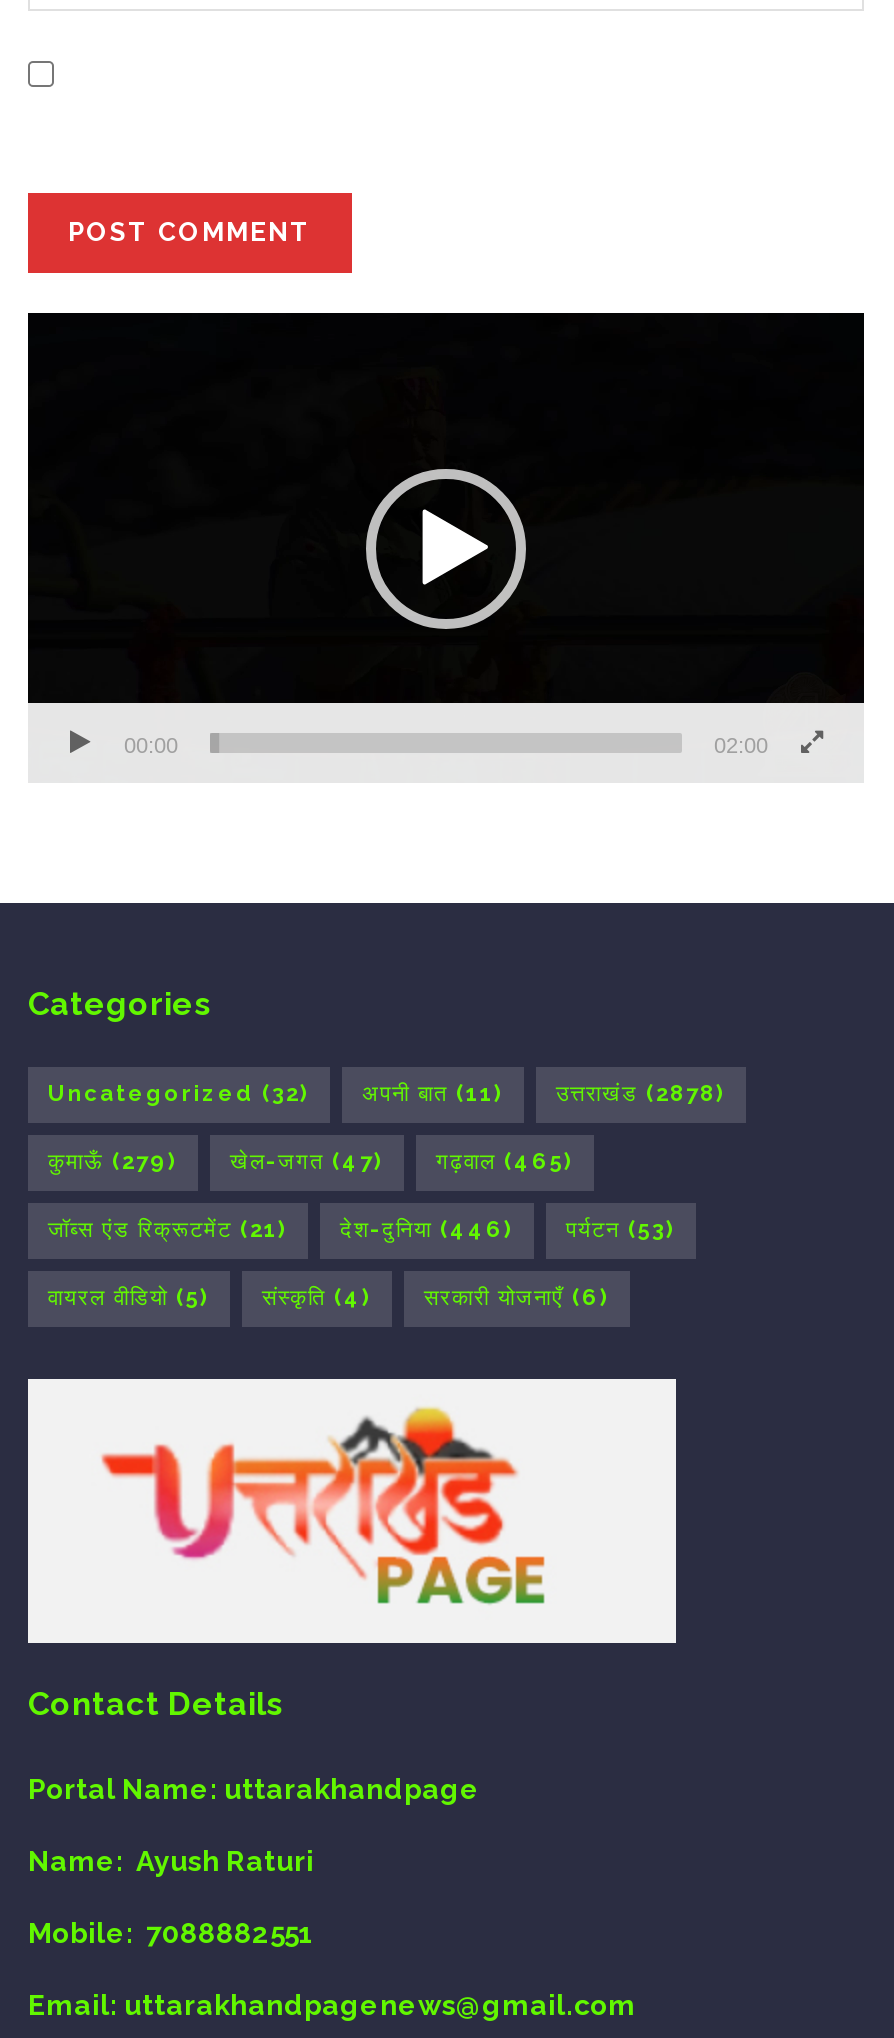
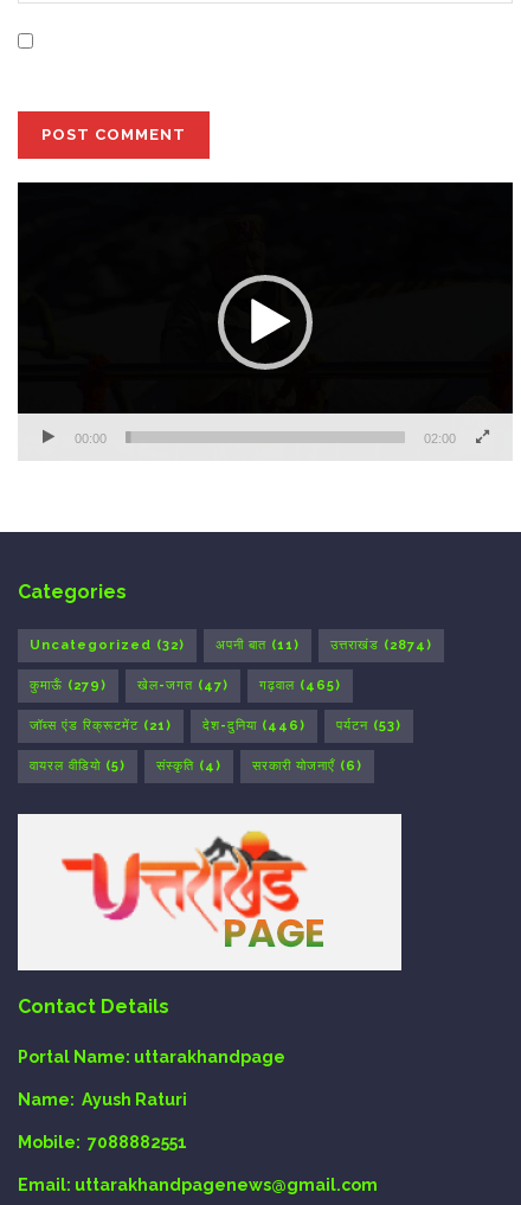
[48,1081,726,1107] Uncategorized (32) अपनी बात (11) उत्तराखंड (2878) -> [30,638,432,653] Uncategorized (32) अपनी बात (11) उत्तराखंड (2874)

